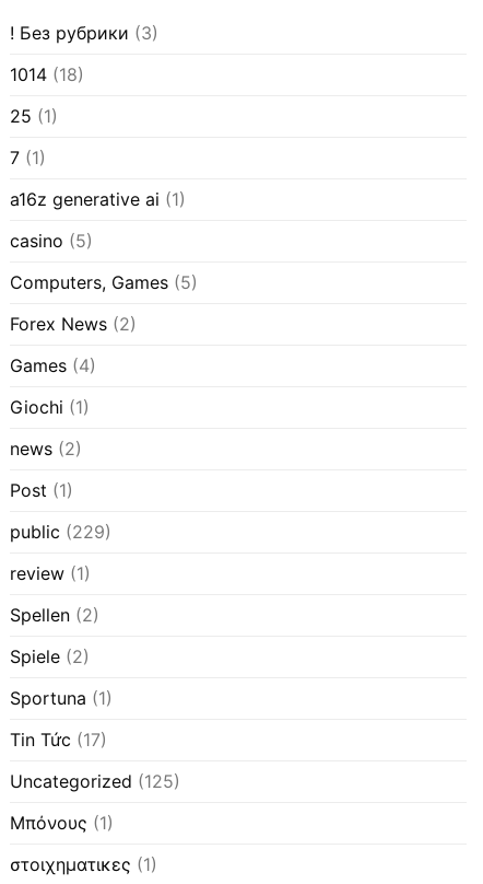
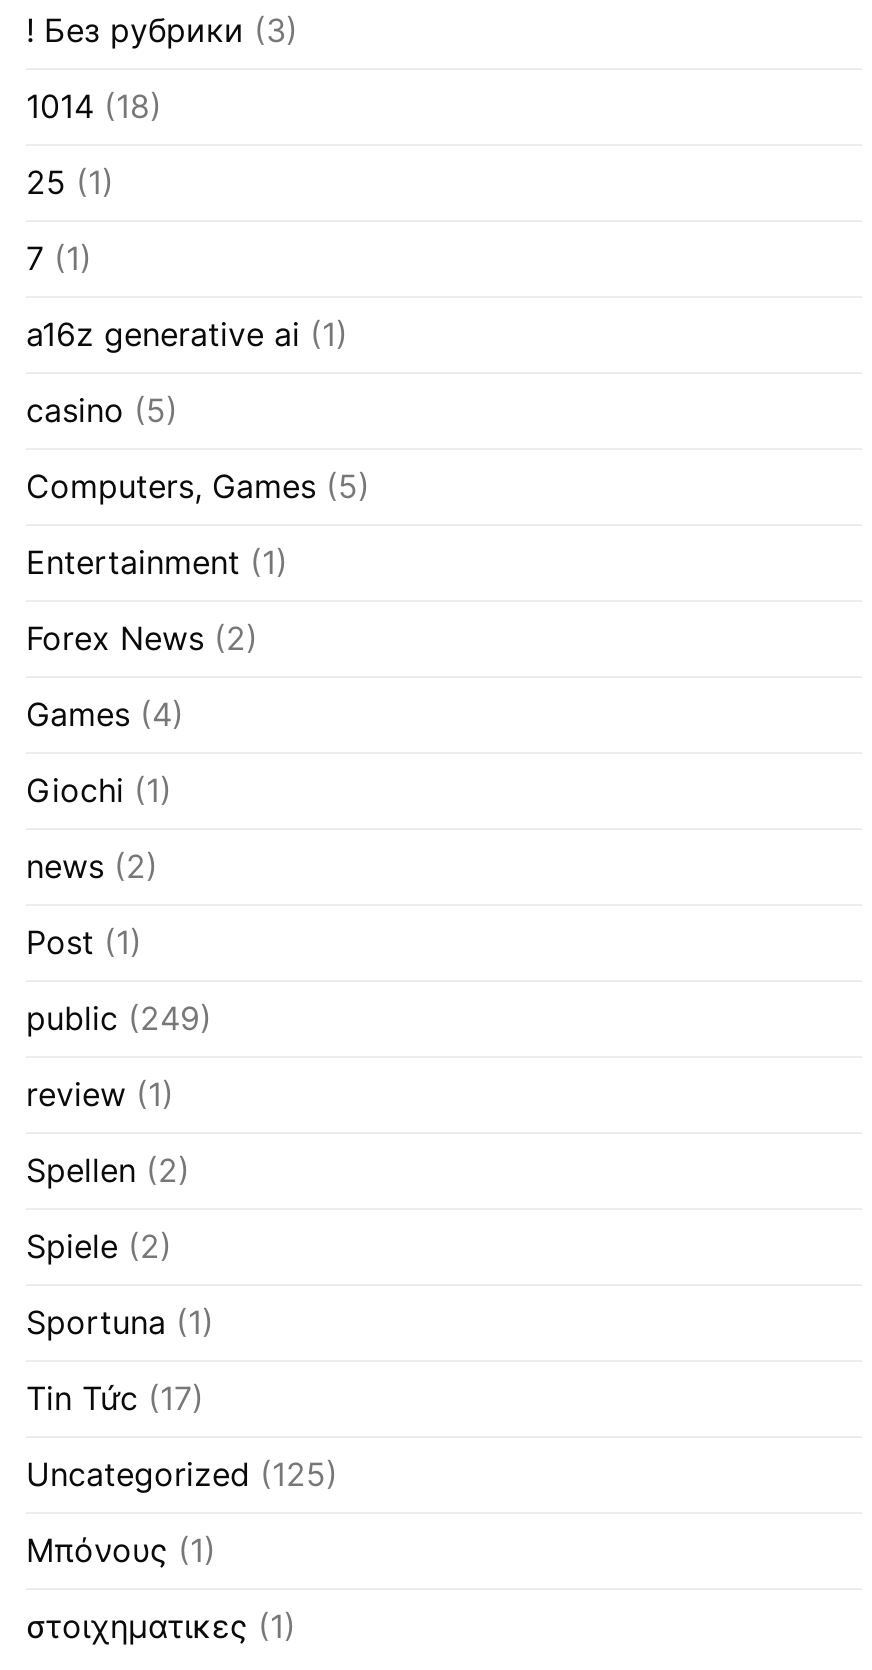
none -> [26,541,288,581] Entertainment (1)
[10,520,111,542] public (229) -> [26,997,212,1037] public (249)

